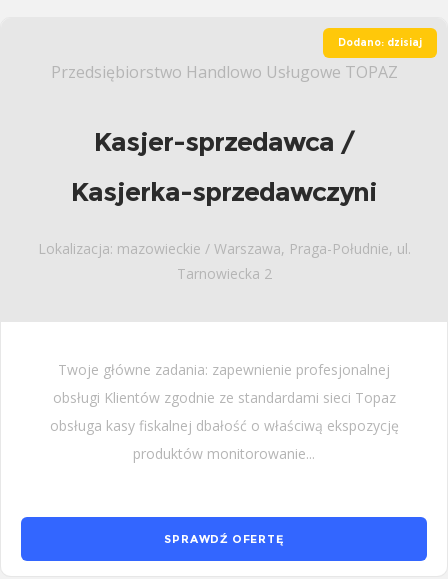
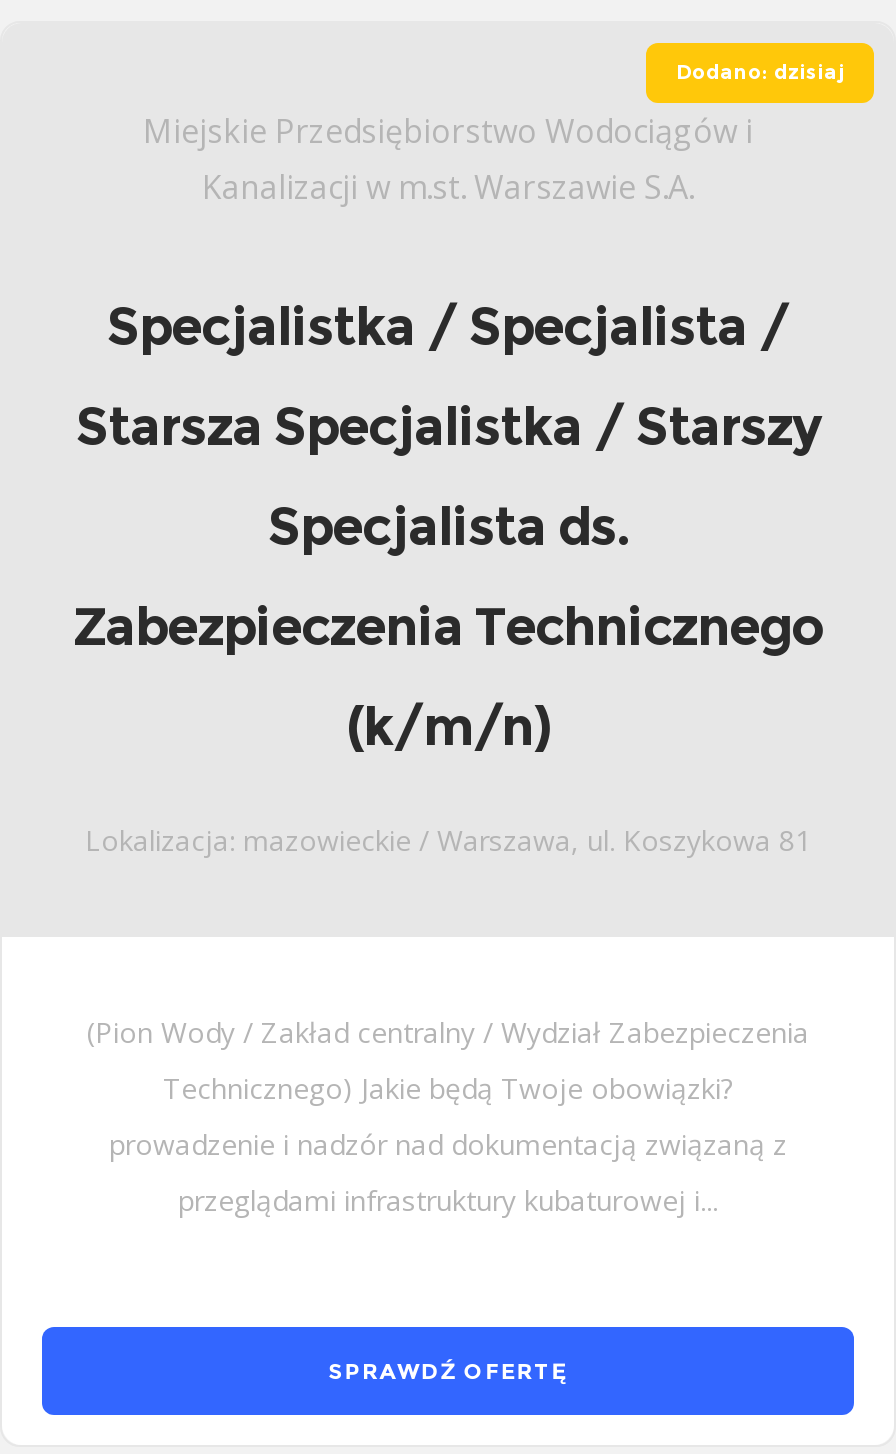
[37,61,410,283] Przedsiębiorstwo Handlowo Usługowe TOPAZ | Kasjer-sprzedawca / | Kasjerka-sprzedawczyni | Lokalizacja: mazowieckie / Warszawa, Praga-Południe, ul. | Tarnowiecka 2 -> [73,110,823,860] Miejskie Przedsiębiorstwo Wodociągów i | Kanalizacji w m.st. Warszawie S.A. | Specjalistka / Specjalista / | Starsza Specjalistka / Starszy | Specjalista ds. | Zabezpieczenia Technicznego | (k/m/n) | Lokalizacja: mazowieckie / Warszawa, ul. Koszykowa 81
[49,360,398,463] Twoje główne zadania: zapewnienie profesjonalnej | obsługi Klientów zgodnie ze standardami sieci Topaz | obsługa kasy fiskalnej dbałość o właściwą ekspozycję | produktów monitorowanie... -> [87,1014,809,1220] (Pion Wody / Zakład centralny / Wydział Zabezpieczenia | Technicznego) Jakie będą Twoje obowiązki? | prowadzenie i nadzór nad dokumentacją związaną z | przeglądami infrastruktury kubaturowej i...

